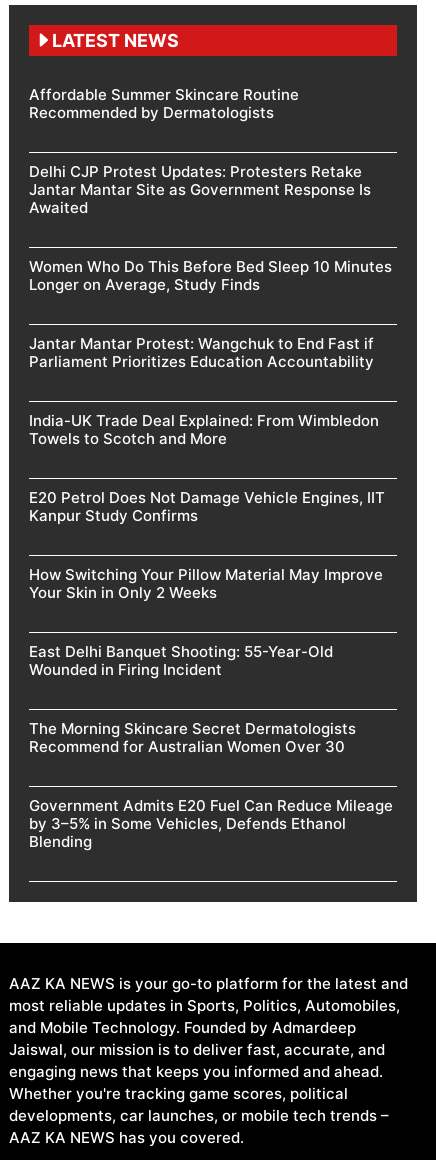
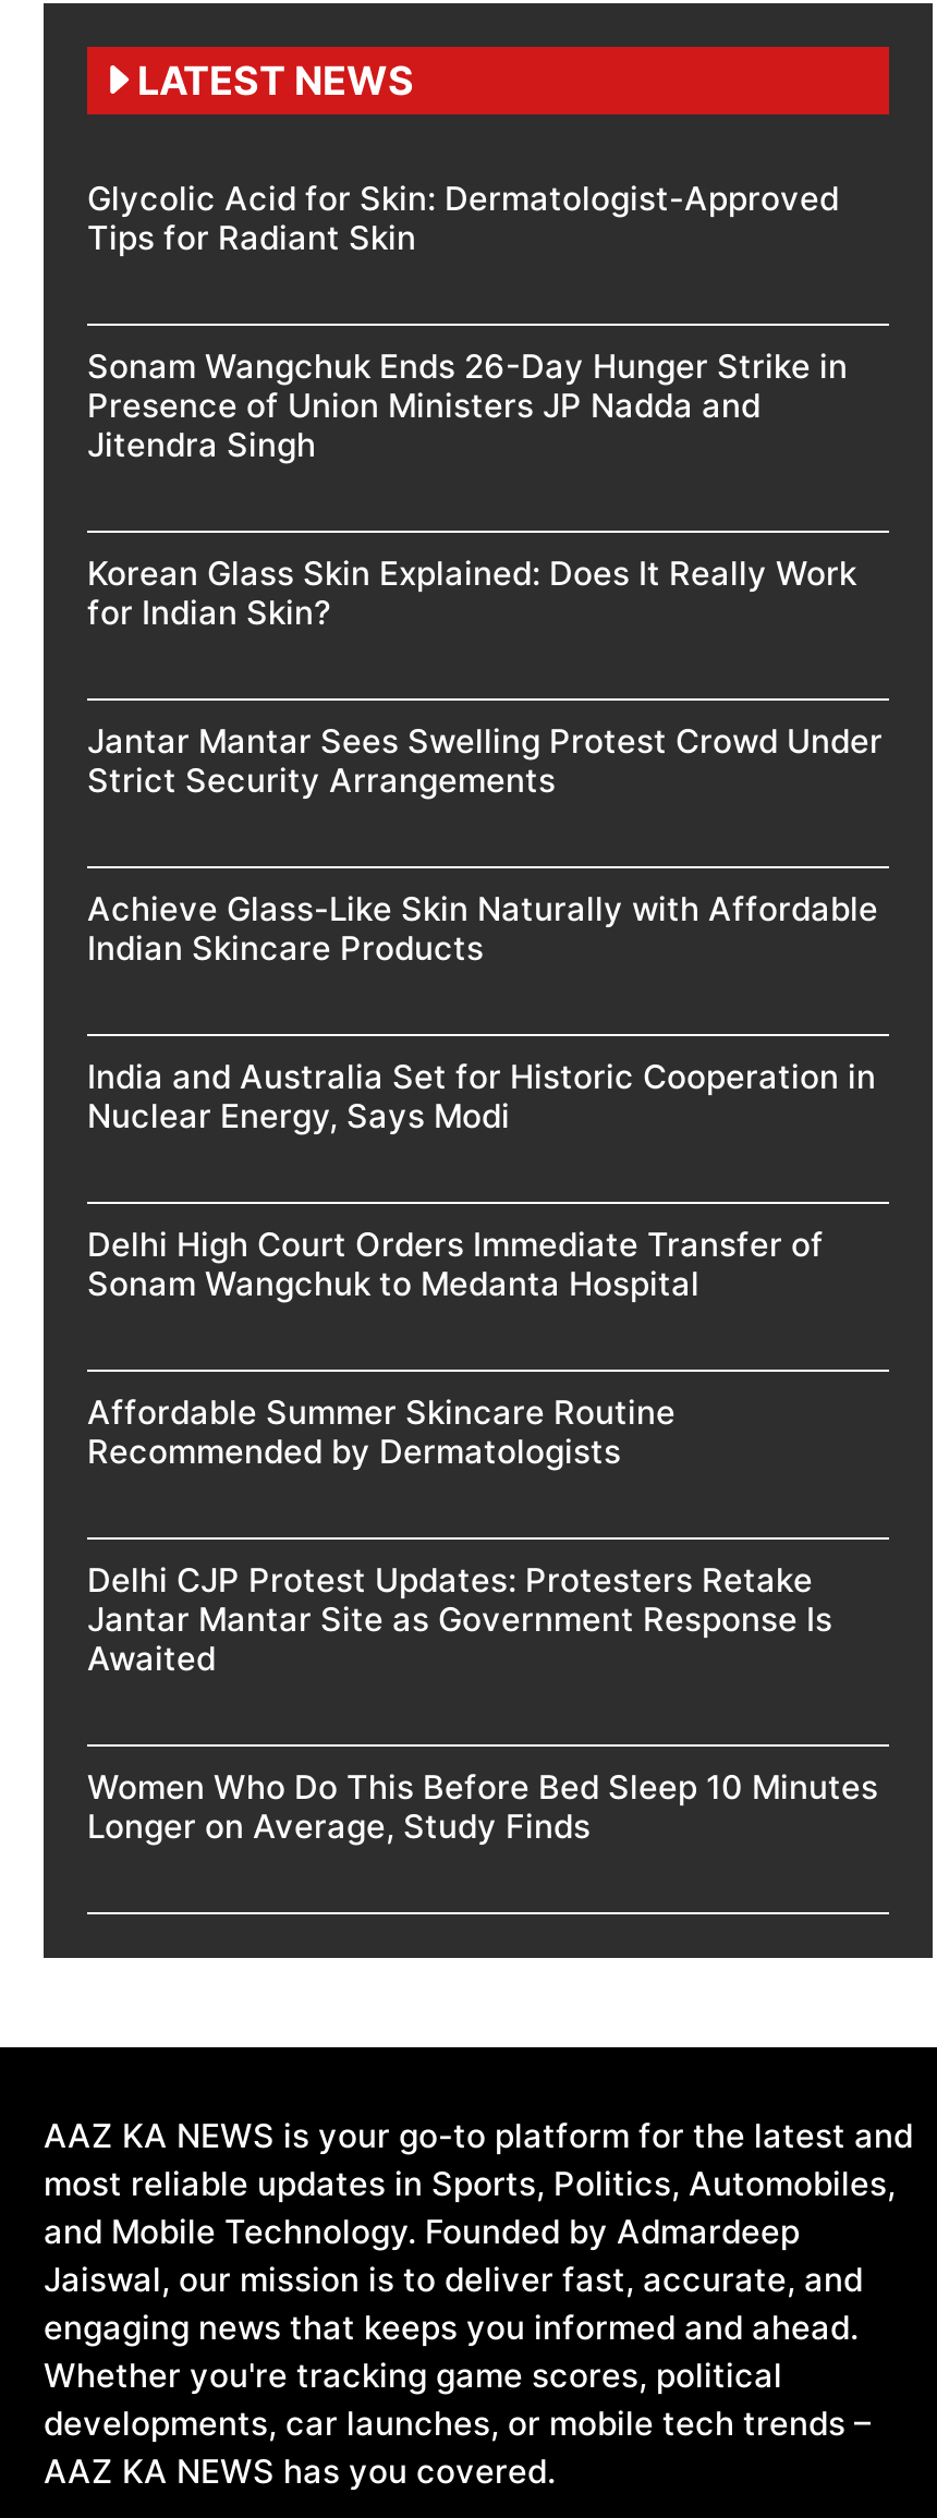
none -> [87,177,883,1304] Glycolic Acid for Skin: Dermatologist-Approved | Tips for Radiant Skin | Sonam Wangchuk Ends 26-Day Hunger Strike in | Presence of Union Ministers JP Nadda and | Jitendra Singh | Korean Glass Skin Explained: Does It Really Work | for Indian Skin? | Jantar Mantar Sees Swelling Protest Crowd Under | Strict Security Arrangements | Achieve Glass-Like Skin Naturally with Affordable | Indian Skincare Products | India and Australia Set for Historic Cooperation in | Nuclear Energy, Says Modi | Delhi High Court Orders Immediate Transfer of | Sonam Wangchuk to Medanta Hospital
moved [29,85,392,294] -> [87,1391,878,1846]: Affordable Summer Skincare Routine | Recommended by Dermatologists | Delhi CJP Protest Updates: Protesters Retake | Jantar Mantar Site as Government Response Is | Awaited | Women Who Do This Before Bed Sleep 10 Minutes | Longer on Average, Study Finds
[29,334,393,851] Jantar Mantar Protest: Wangchuk to End Fast if | Parliament Prioritizes Education Accountability | India-UK Trade Deal Explained: From Wimbledon | Towels to Scotch and More | E20 Petrol Does Not Damage Vehicle Engines, IIT | Kanpur Study Confirms | How Switching Your Pillow Material May Improve | Your Skin in Only 2 Weeks | East Delhi Banquet Shooting: 55-Year-Old | Wounded in Firing Incident | The Morning Skincare Secret Dermatologists | Recommend for Australian Women Over 30 | Government Admits E20 Fuel Can Reduce Mileage | by 3–5% in Some Vehicles, Defends Ethanol | Blending -> none

